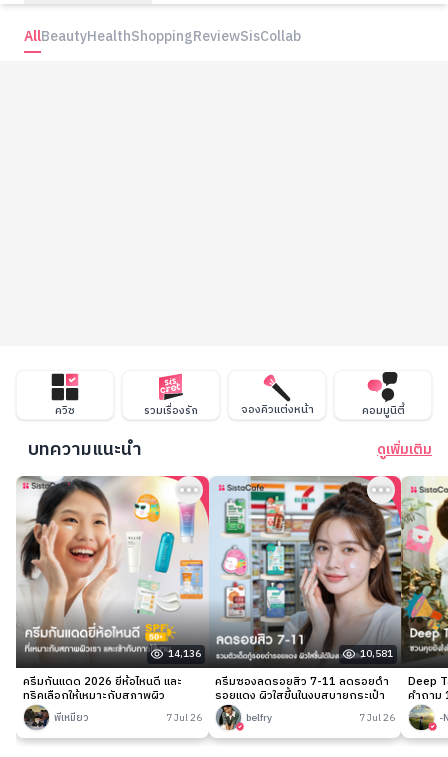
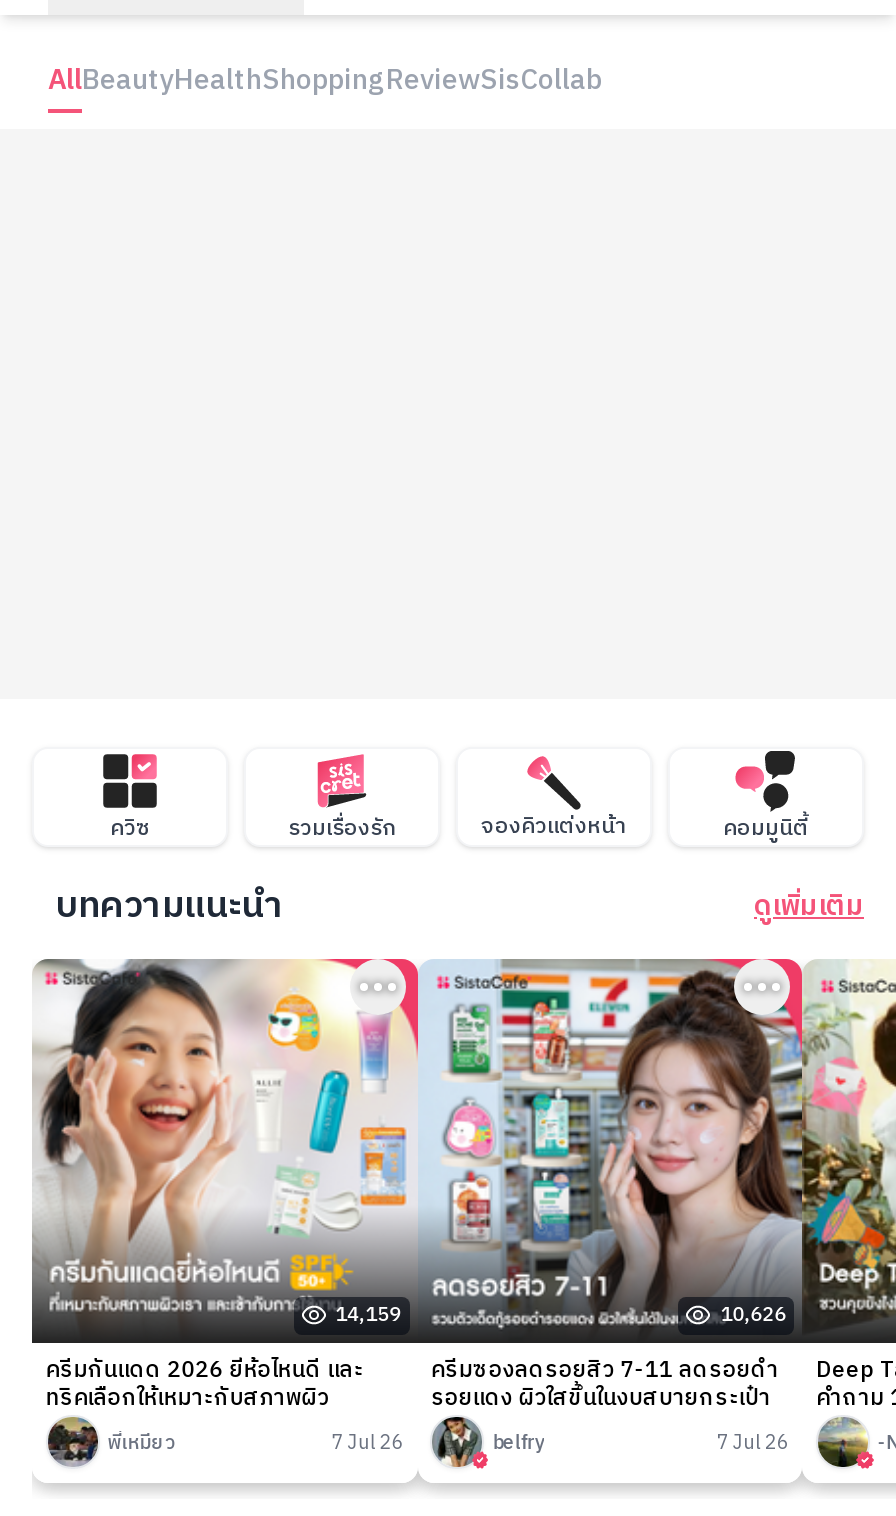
[168,646,201,662] 14,136 -> [335,1300,401,1332] 14,159
[360,646,393,662] 10,581 -> [720,1300,786,1332] 10,626

